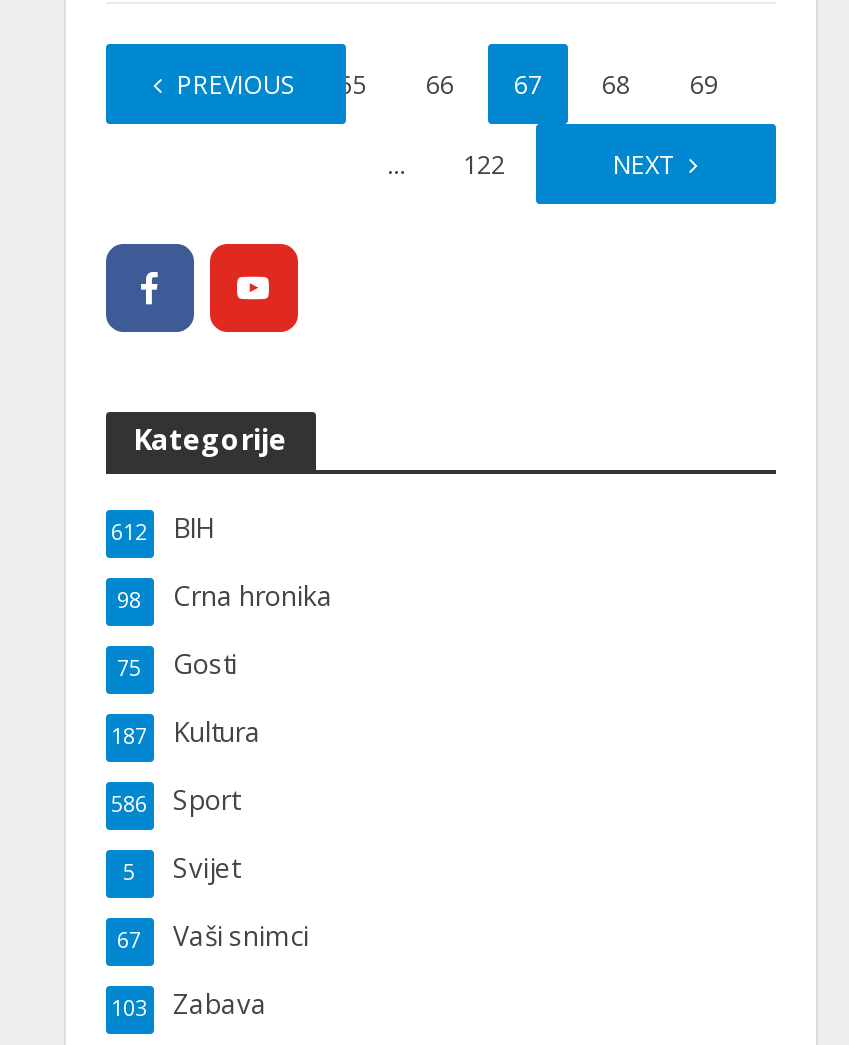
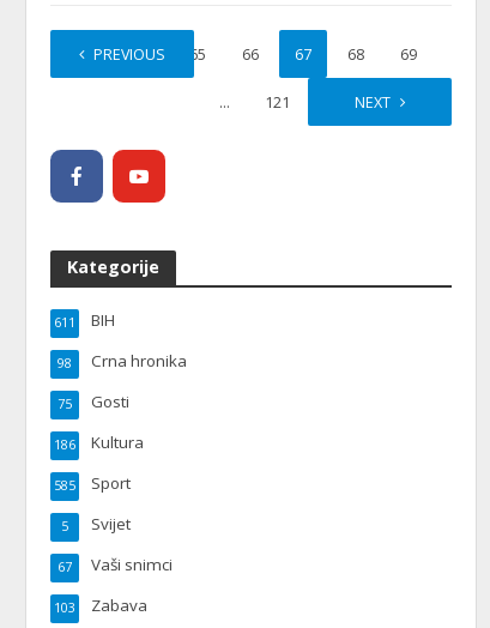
[463,148,505,182] 122 -> [264,93,289,113] 121
[111,510,213,546] 612 BIH -> [53,310,114,331] 611 BIH
[111,714,261,750] 187 Kultura -> [53,432,143,453] 186 Kultura
[111,782,239,818] 586 Sport -> [53,473,130,494] 585 Sport

